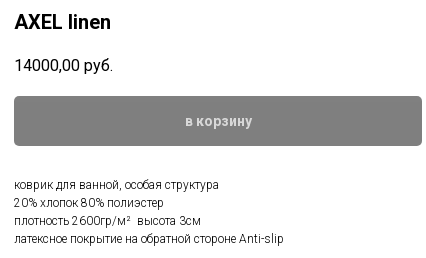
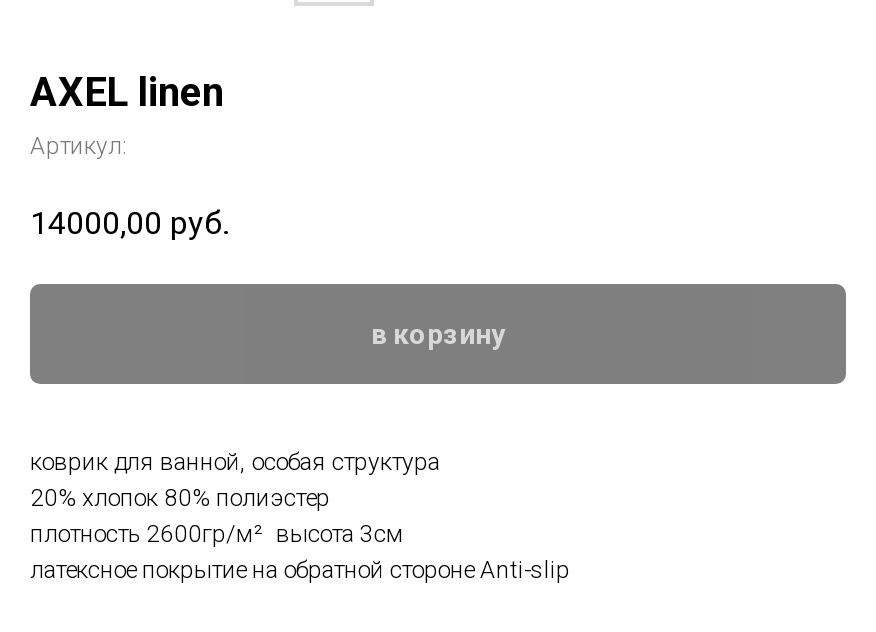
none -> [30,132,128,160] Артикул:

